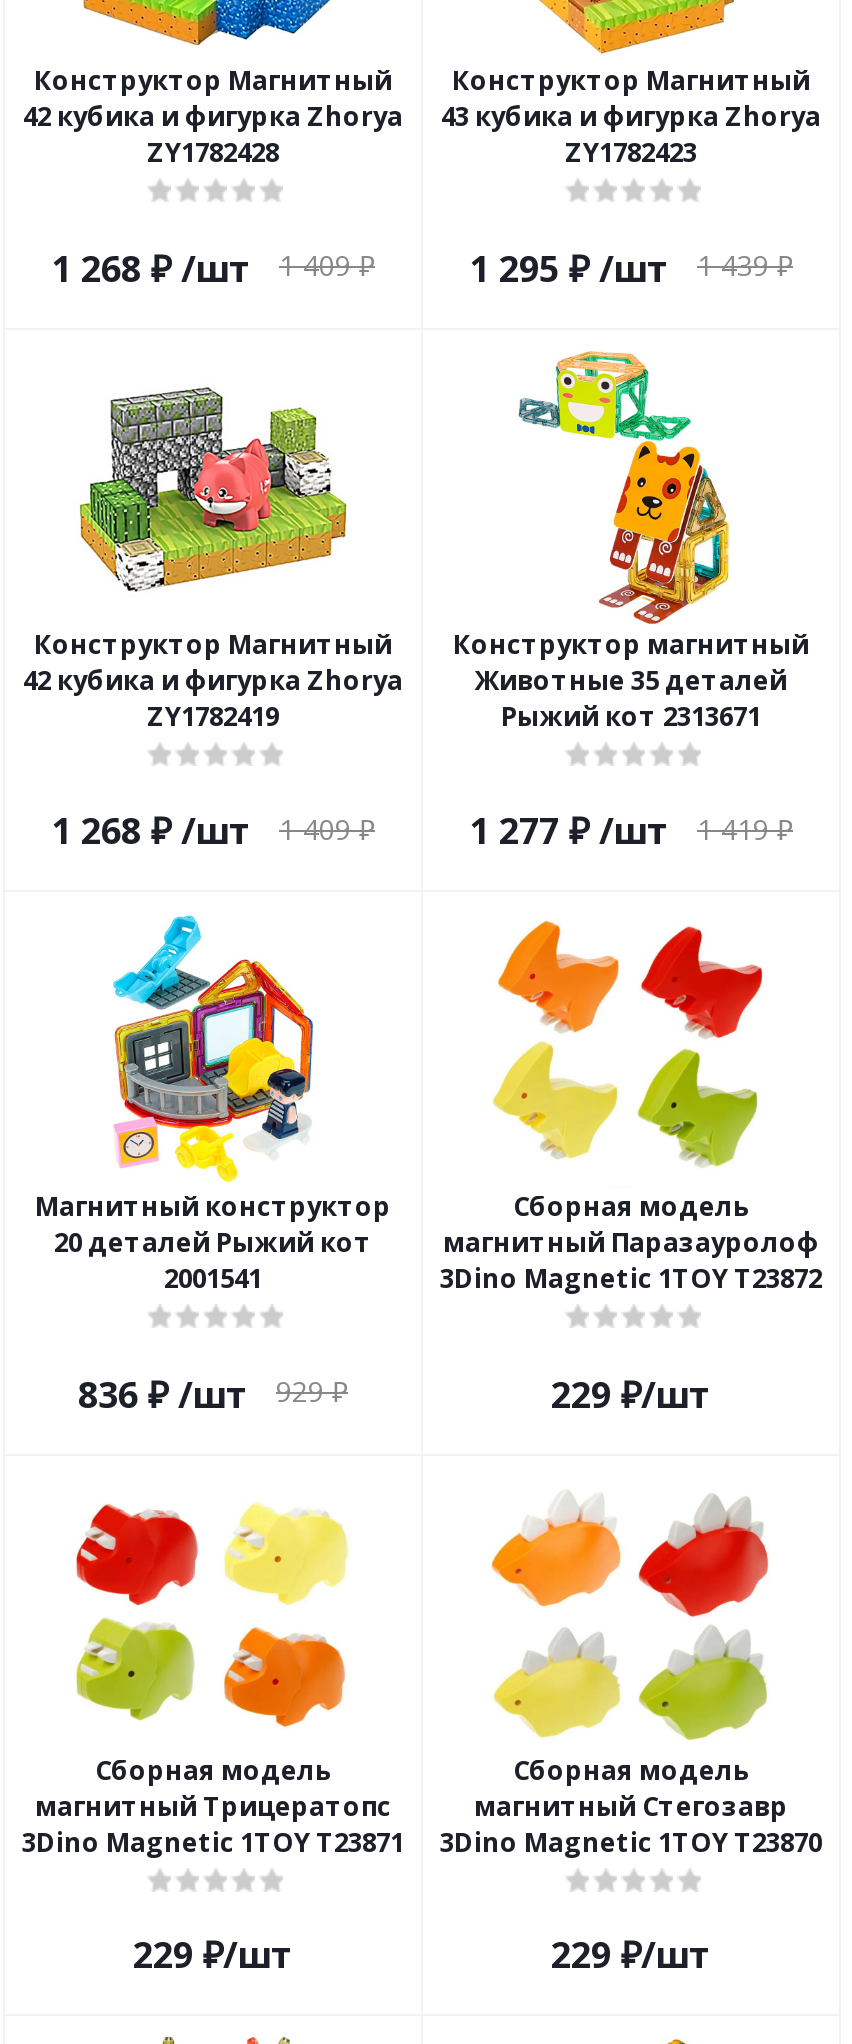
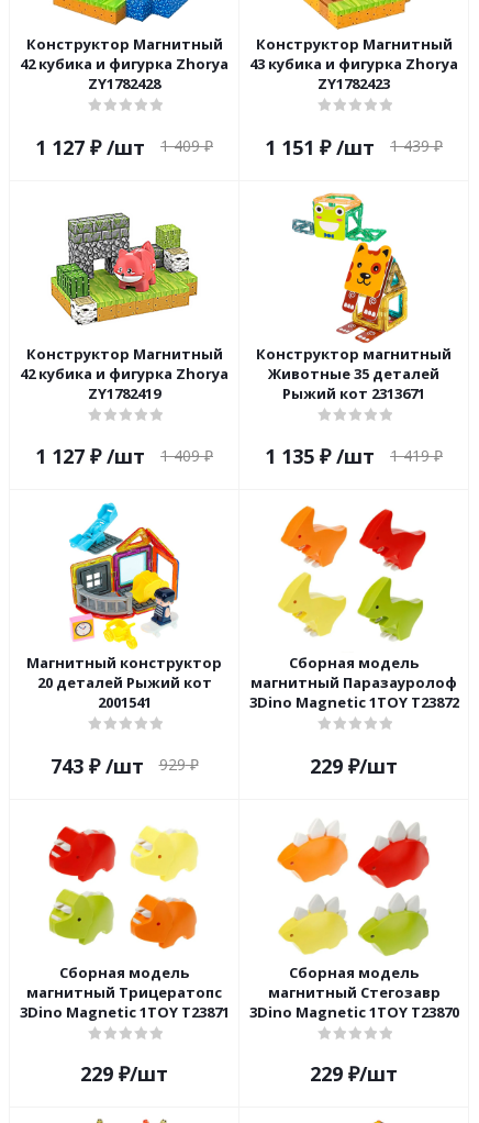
[51,243,251,291] 1 268 ₽ /шт -> [35,134,145,160] 1 127 ₽ /шт
[469,243,669,291] 1 295 ₽ /шт -> [265,134,375,160] 1 151 ₽ /шт
[51,806,251,854] 1 268 ₽ /шт -> [35,443,145,469] 1 127 ₽ /шт
[469,806,669,854] 1 277 ₽ /шт -> [265,443,375,469] 1 135 ₽ /шт
[78,1369,348,1417] 836 ₽ /шт 929₽ -> [50,752,198,779] 743 ₽ /шт 929₽

